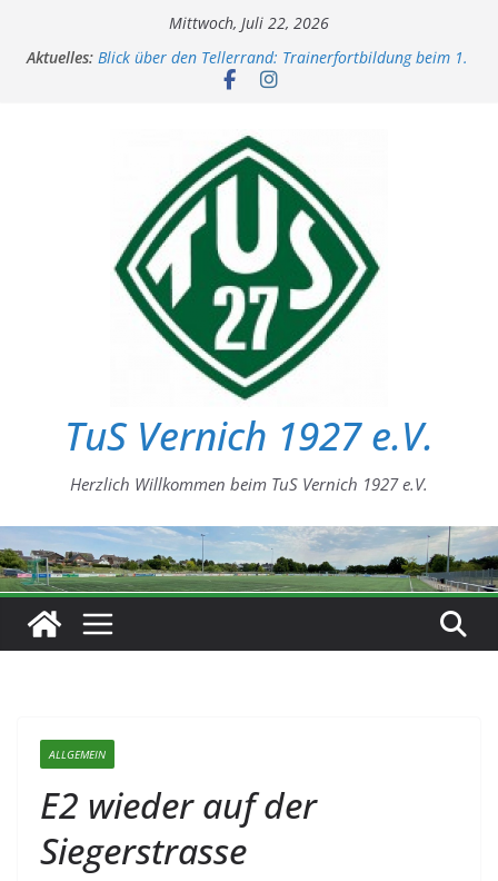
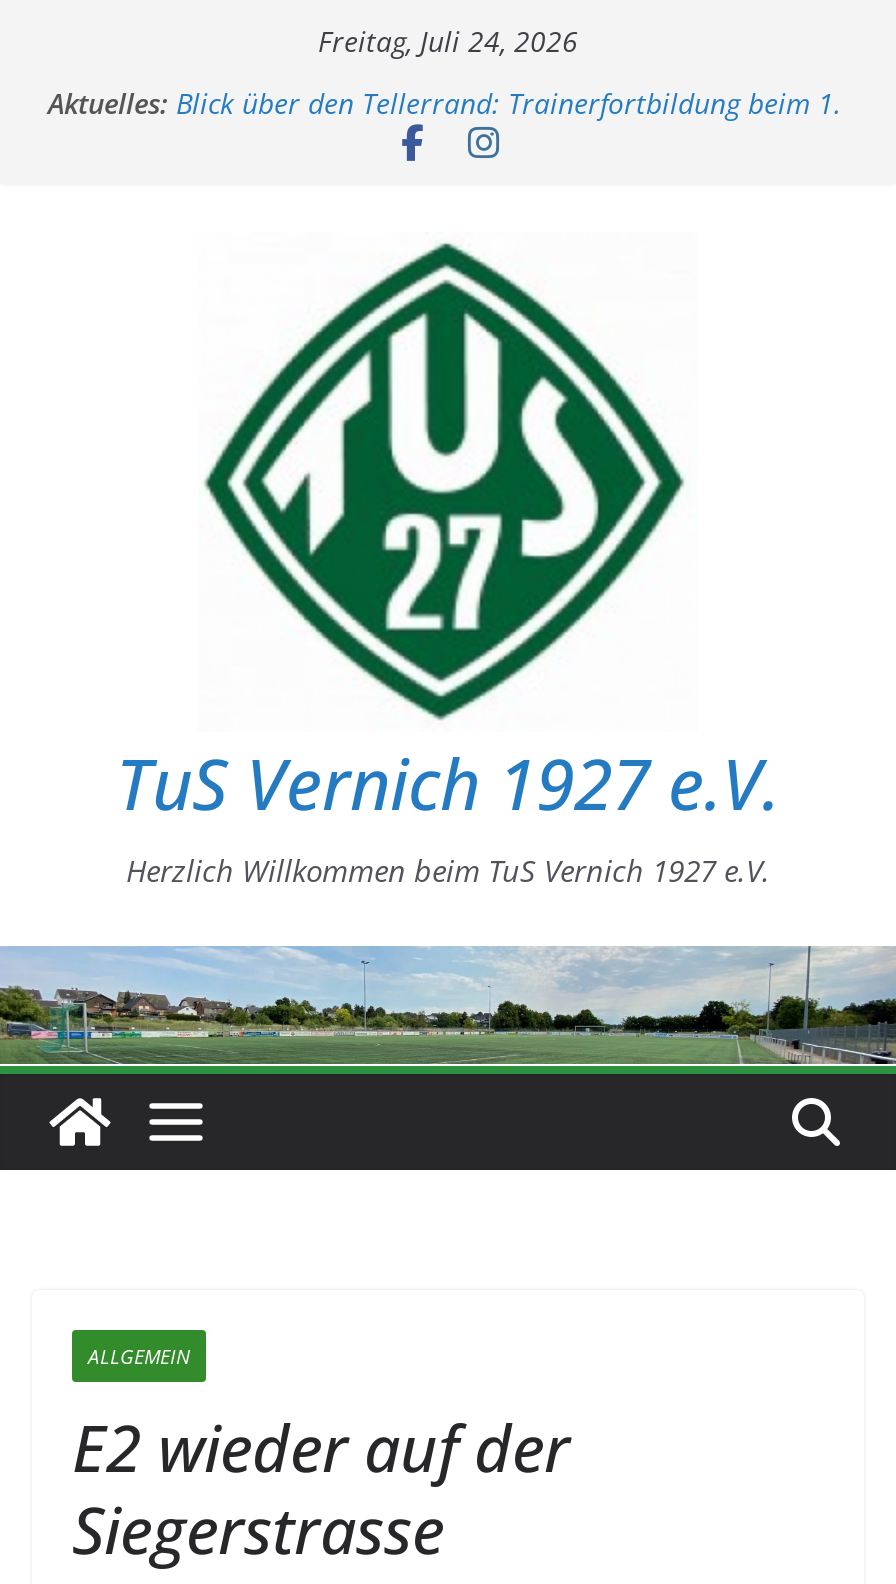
[169,12,329,33] Mittwoch, Juli 22, 2026 -> [318,22,578,60] Freitag, Juli 24, 2026

